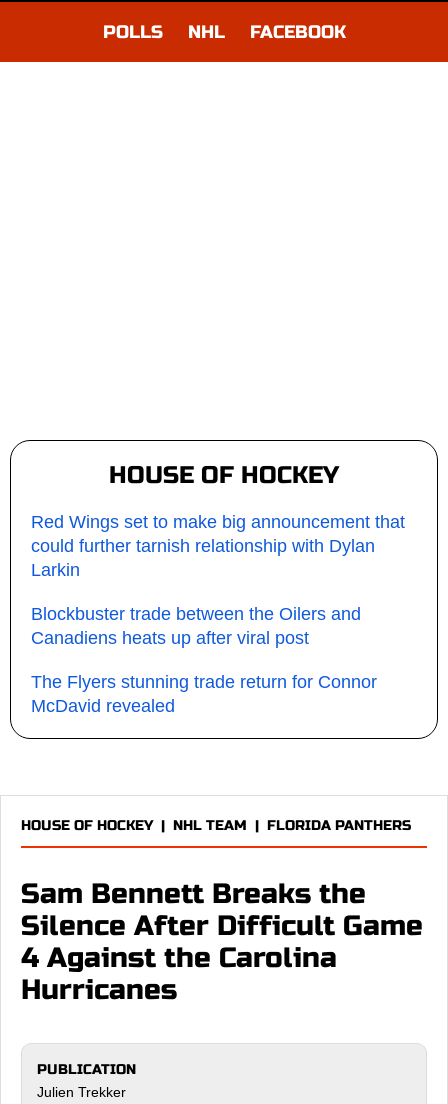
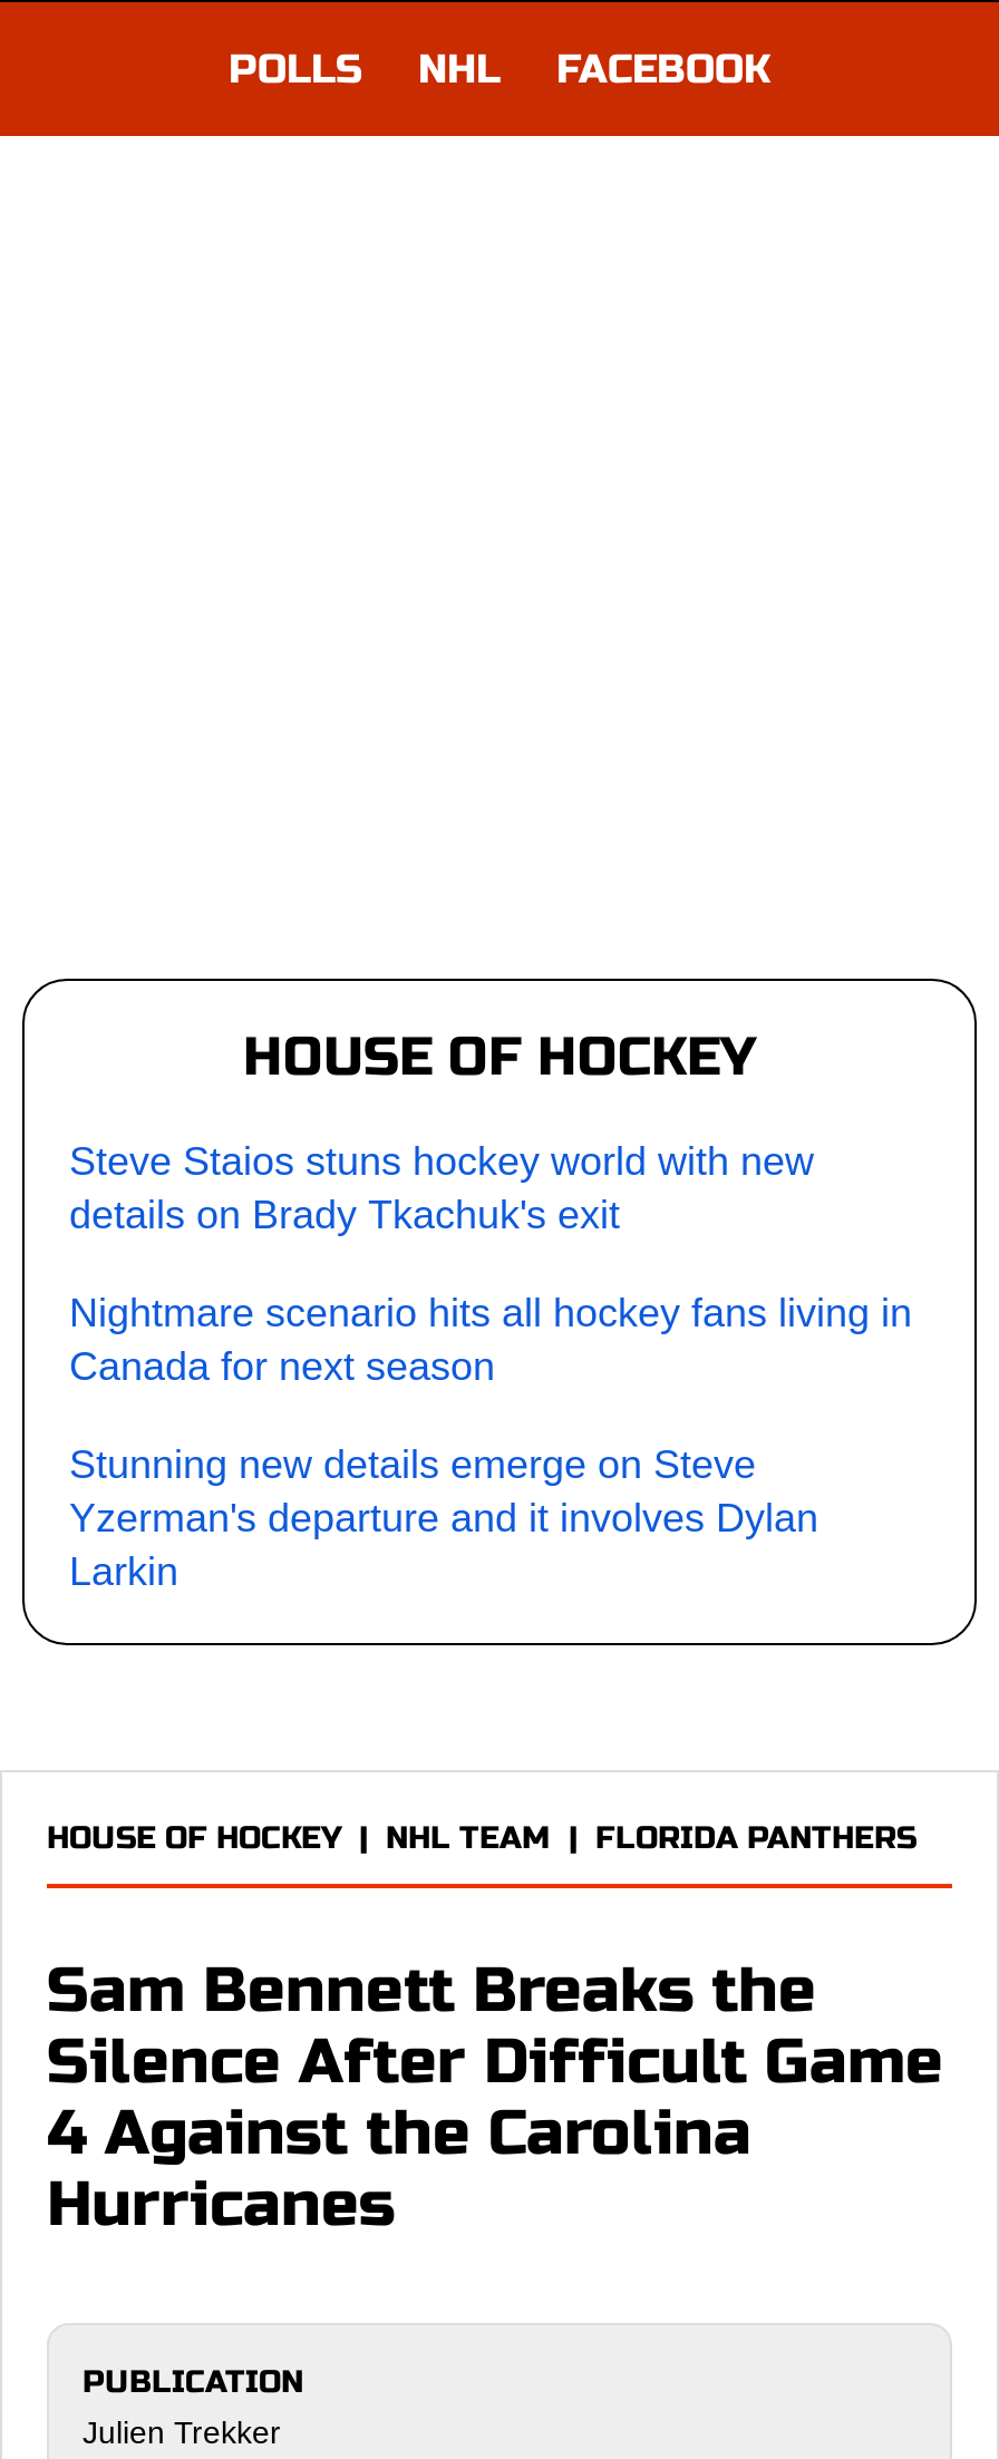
[31,512,405,556] Red Wings set to make big announcement that | could further tarnish relationship with Dylan -> [69,1139,912,1540] Steve Staios stuns hockey world with new | details on Brady Tkachuk's exit | Nightmare scenario hits all hockey fans living in | Canada for next season | Stunning new details emerge on Steve | Yzerman's departure and it involves Dylan
moved [31,560,80,580] -> [69,1549,178,1594]: Larkin
[31,604,377,716] Blockbuster trade between the Oilers and | Canadiens heats up after viral post | The Flyers stunning trade return for Connor | McDavid revealed -> none

